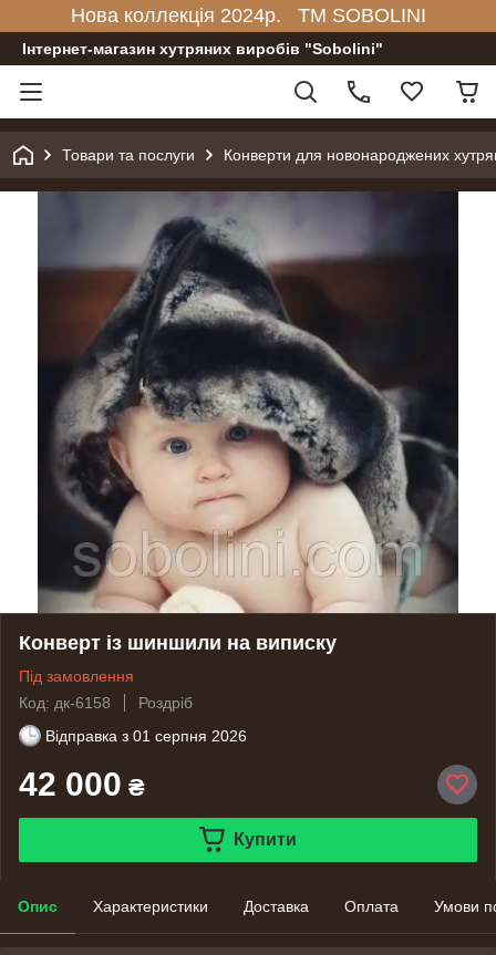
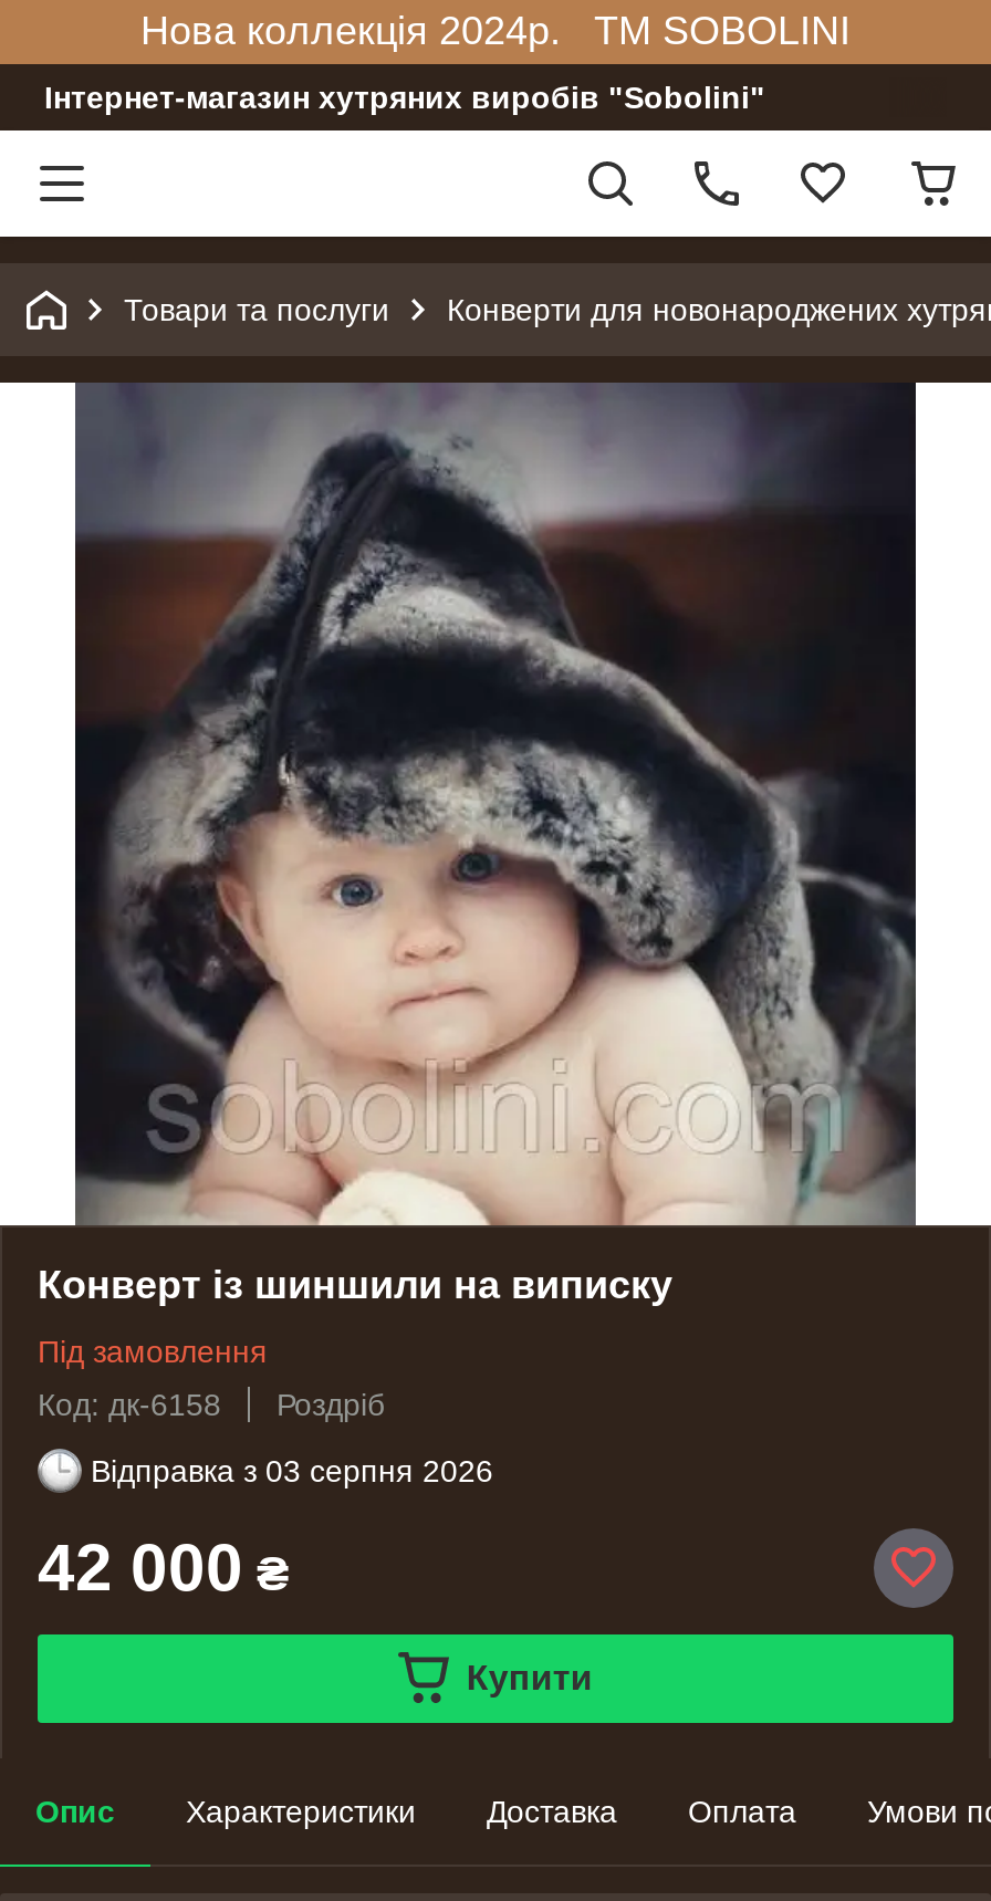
[45,727,247,745] Відправка з 01 серпня 2026 -> [91,1453,493,1488] Відправка з 03 серпня 2026

